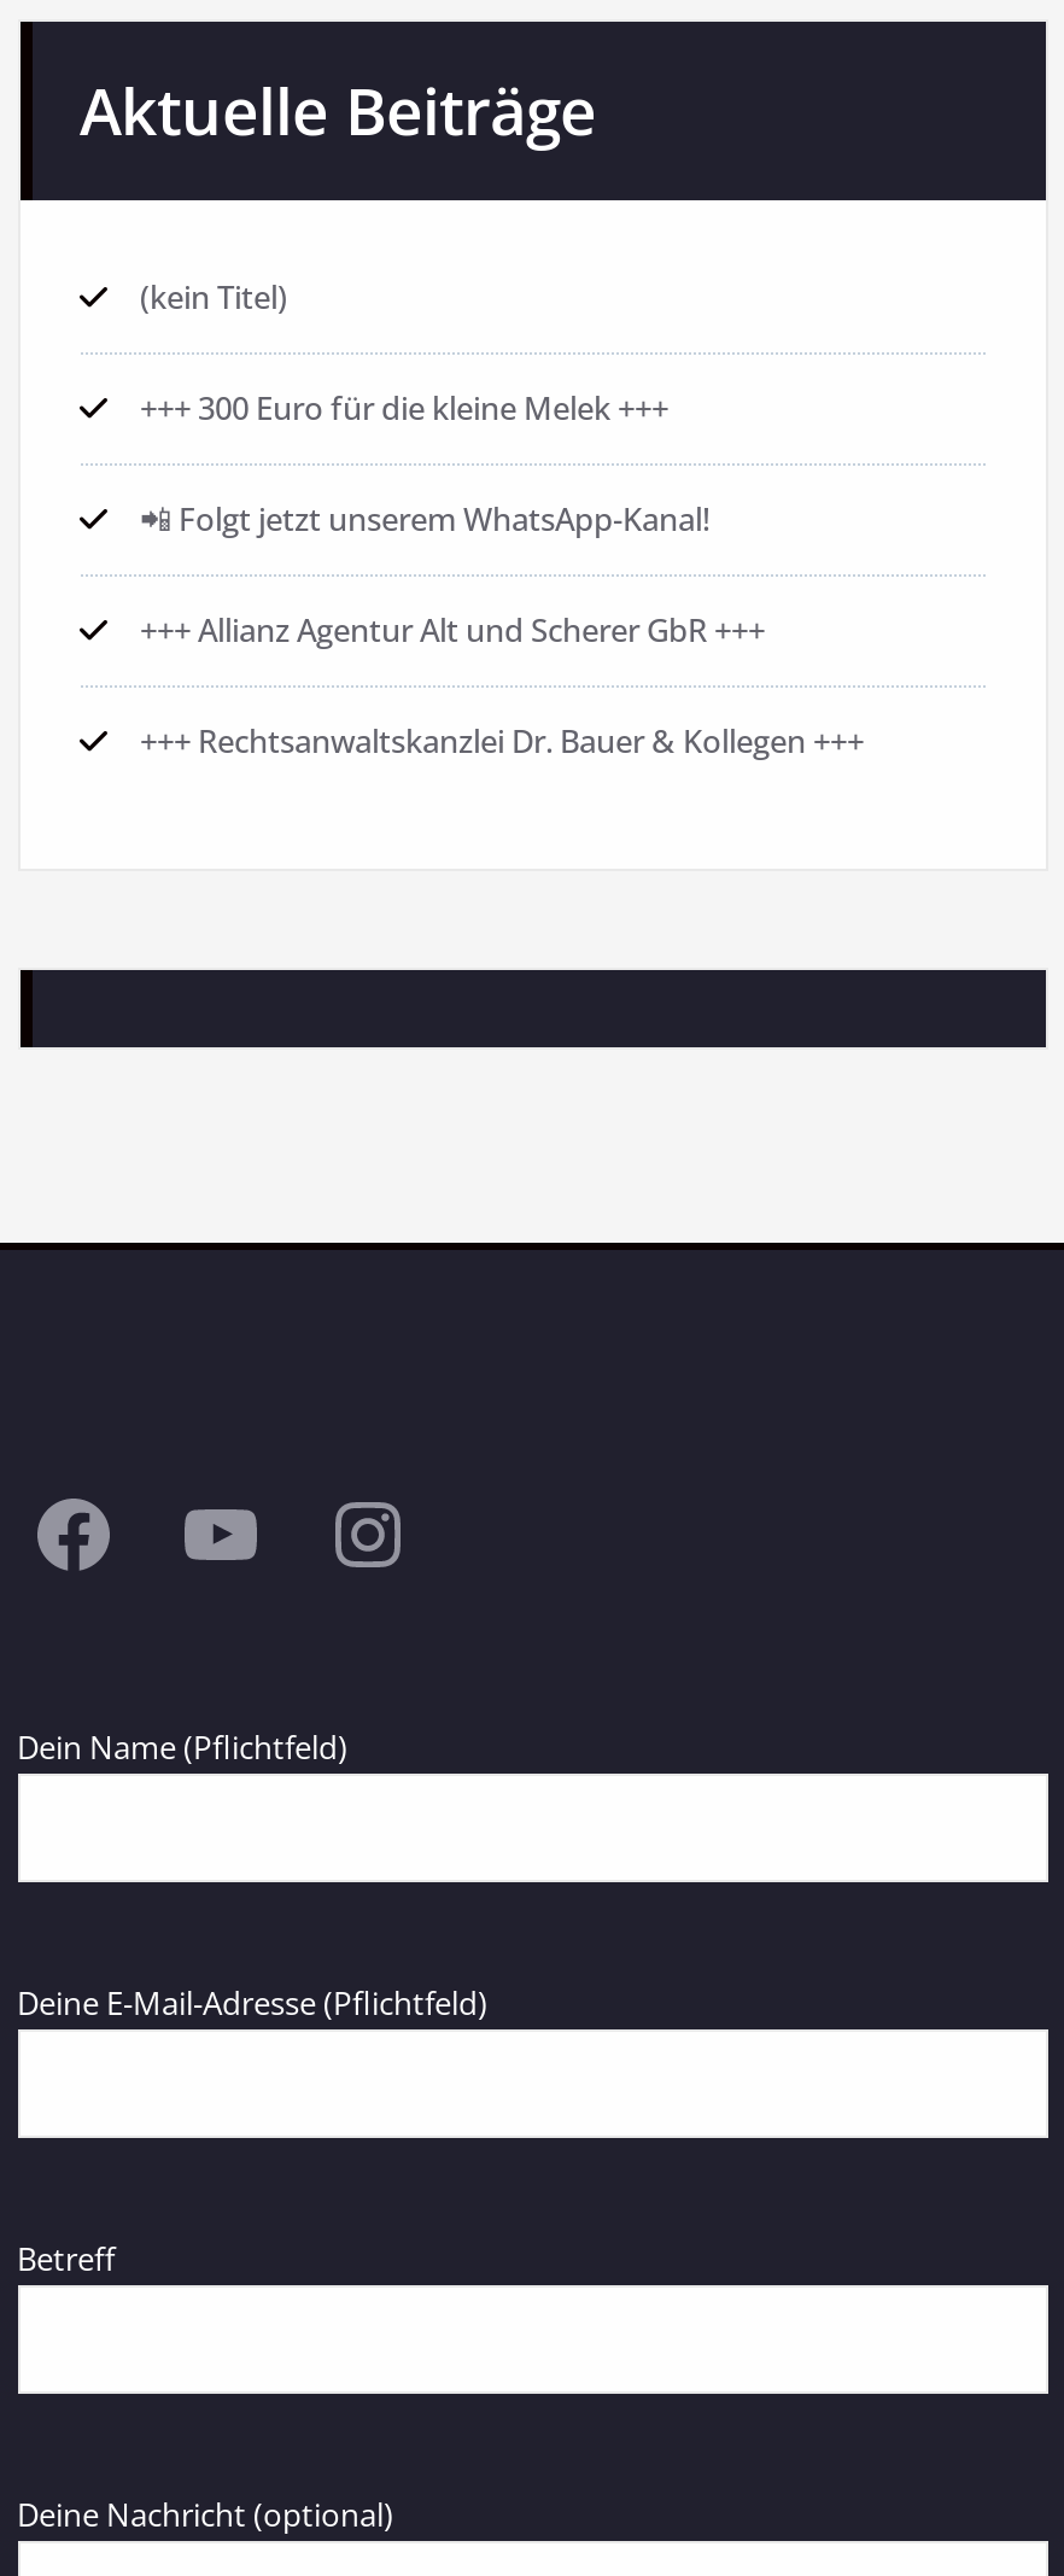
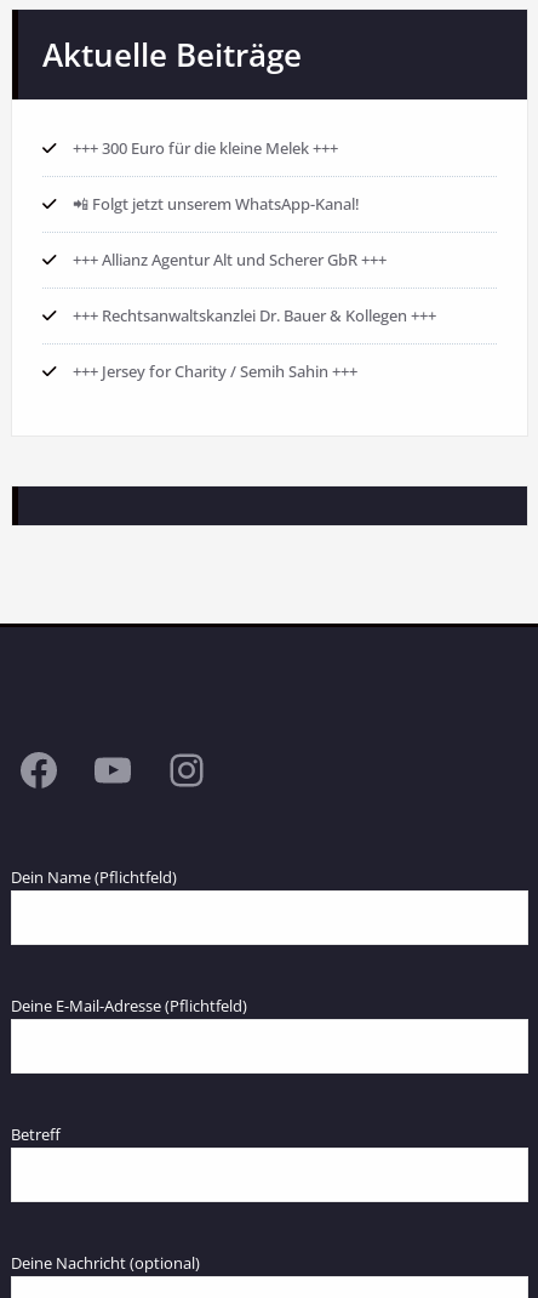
[140,274,287,318] (kein Titel) -> none
moved [140,385,864,762] -> [72,137,436,327]: +++ 300 Euro für die kleine Melek +++ | +++ Allianz Agentur Alt und Scherer GbR +++ | +++ Rechtsanwaltskanzlei Dr. Bauer & Kollegen +++
none -> [72,361,357,382] +++ Jersey for Charity / Semih Sahin +++

